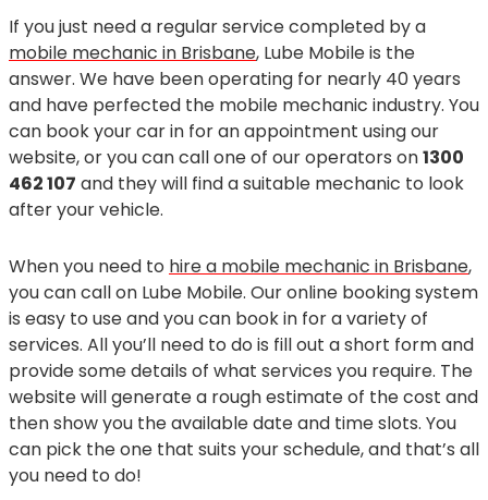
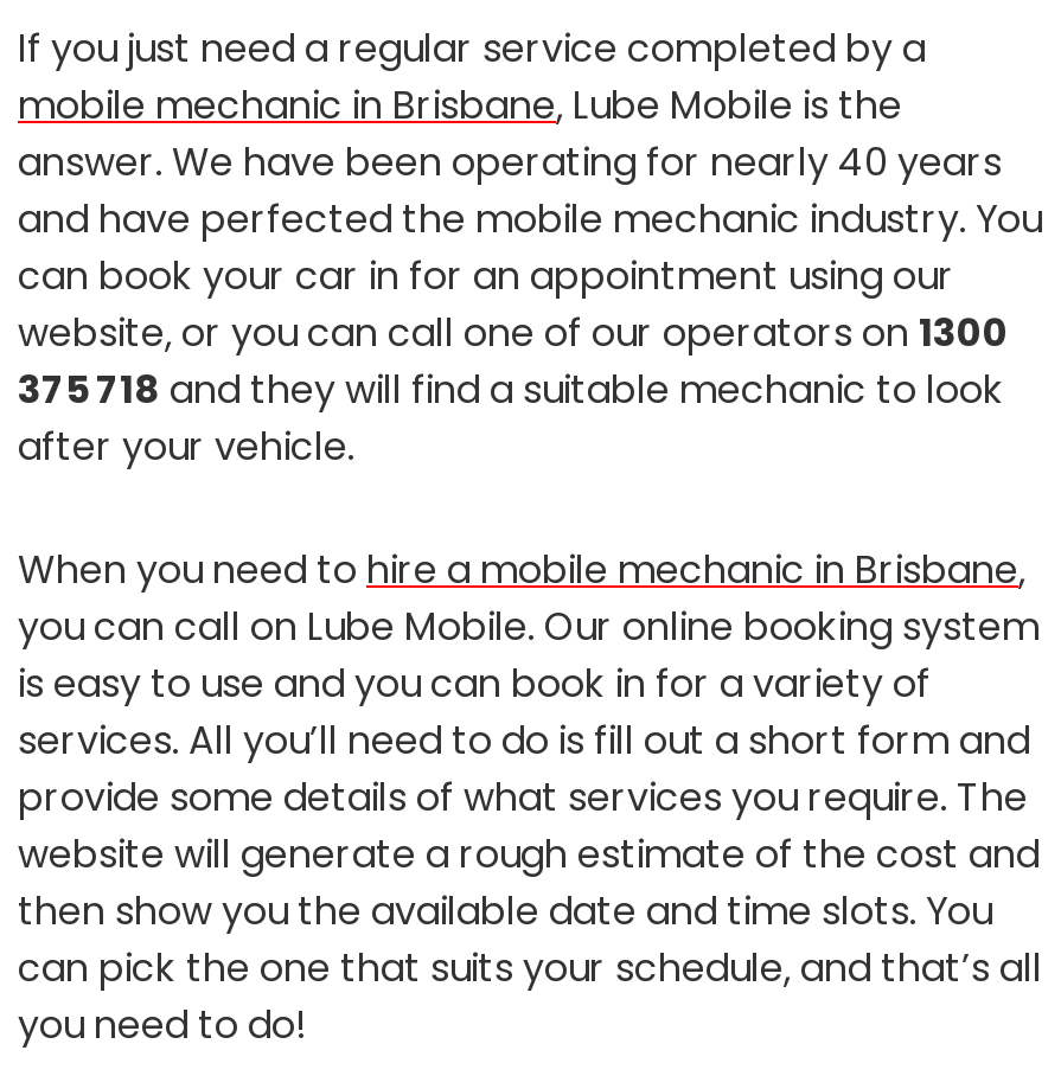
[9,171,464,196] 462 107 and they will find a suitable mechanic to look -> [18,363,1004,417] 375 718 and they will find a suitable mechanic to look

